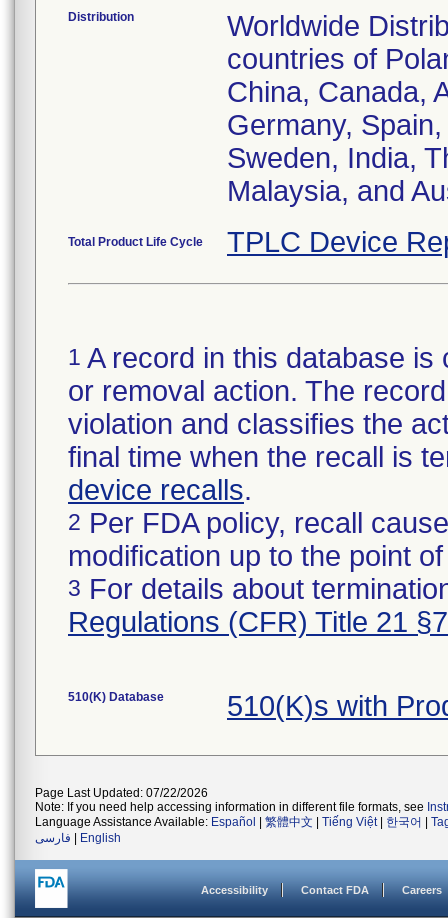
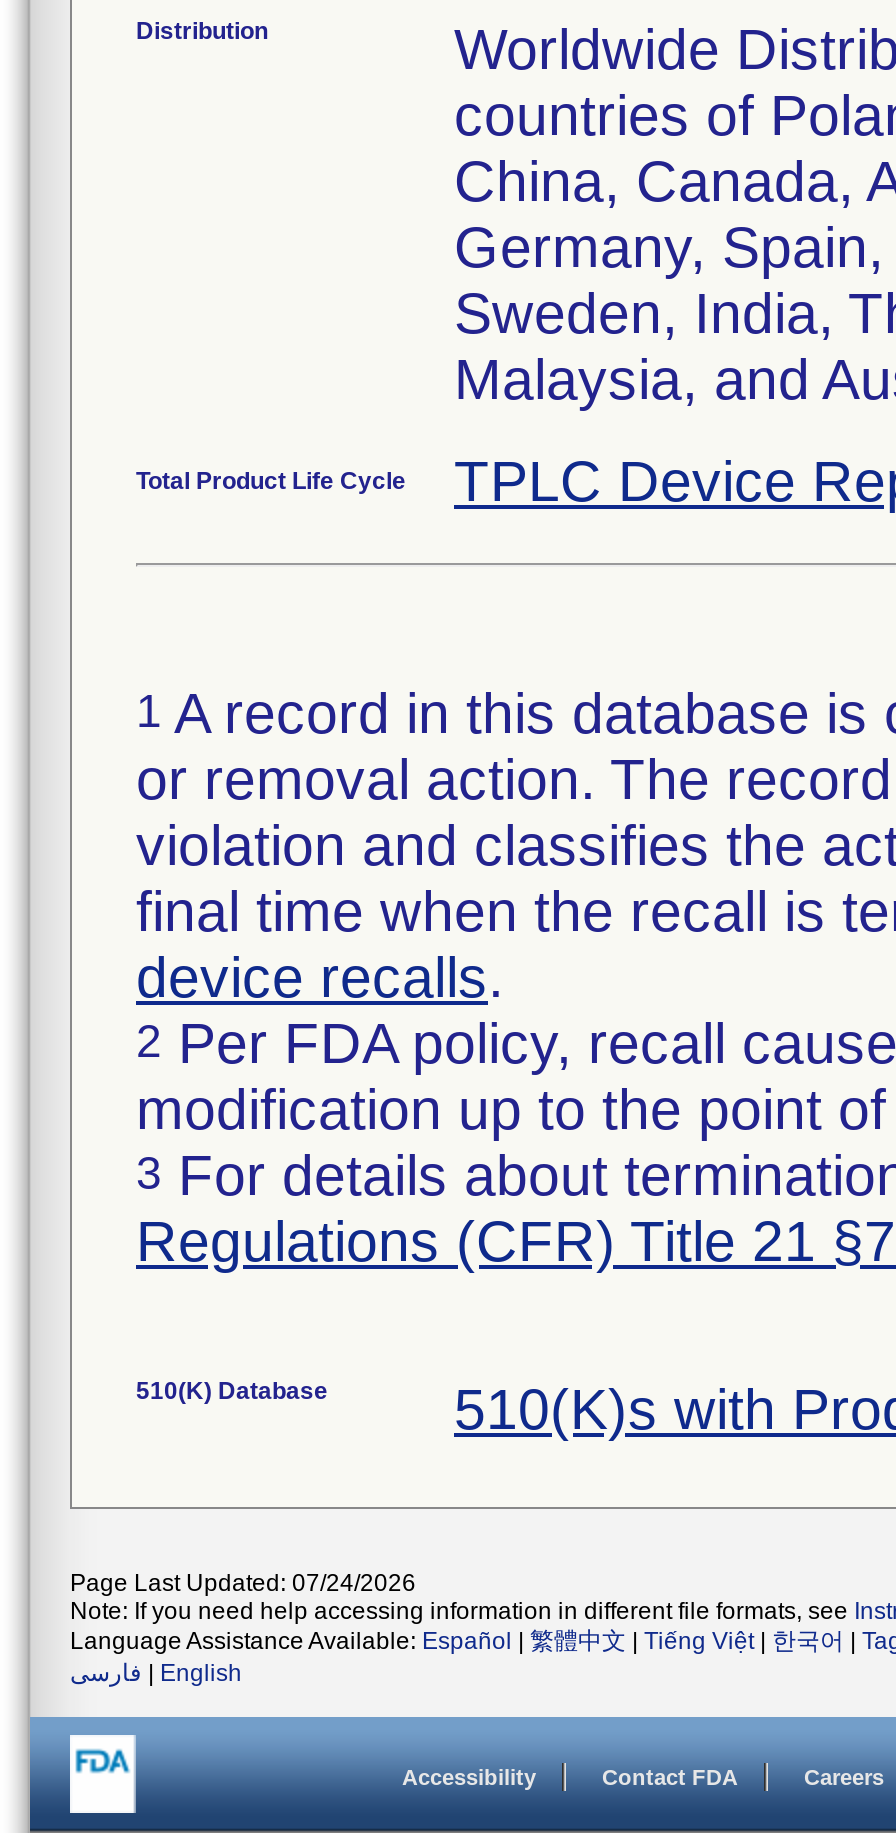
[35,786,208,800] Page Last Updated: 07/22/2026 -> [70,1569,416,1597] Page Last Updated: 07/24/2026

